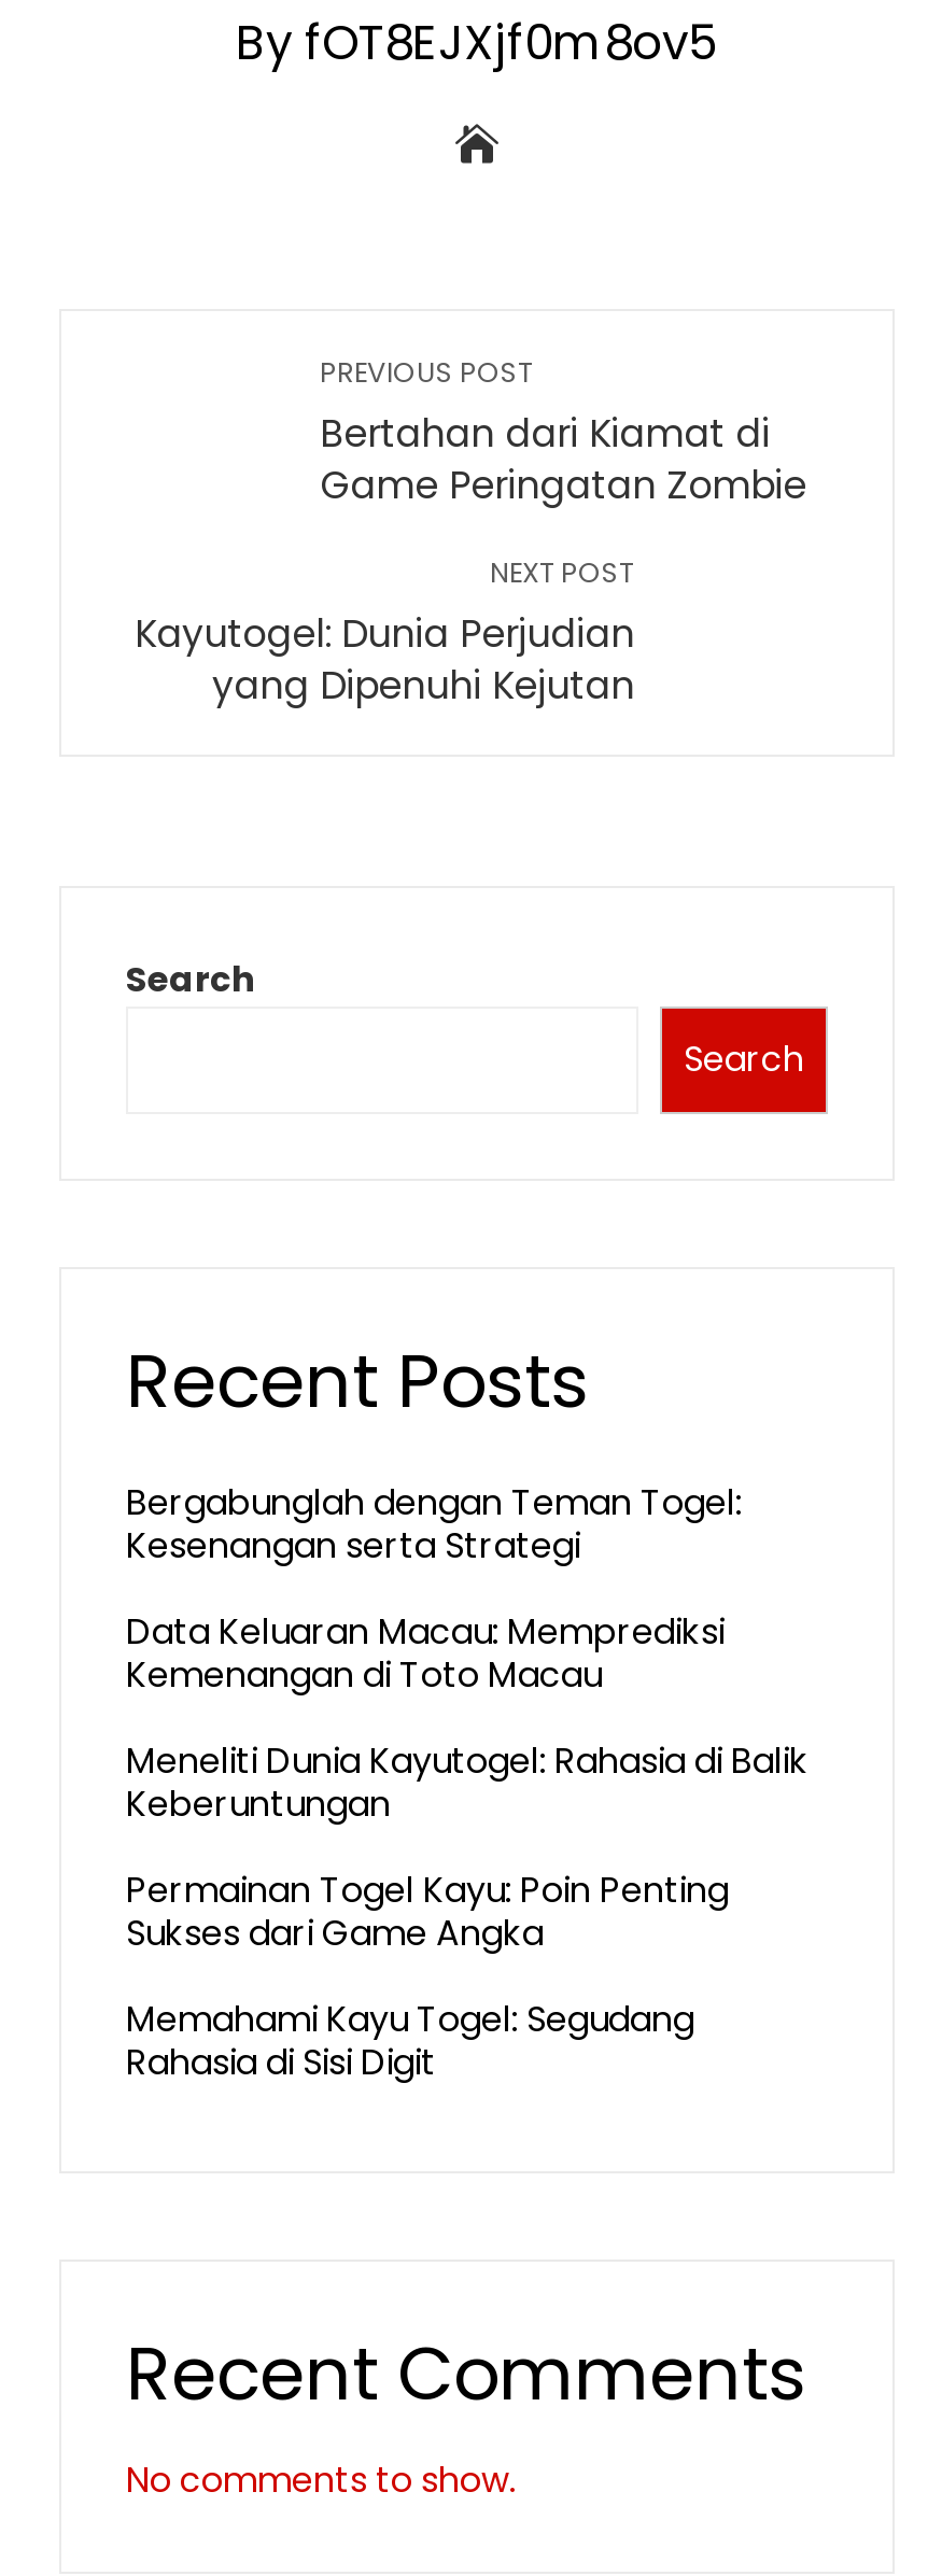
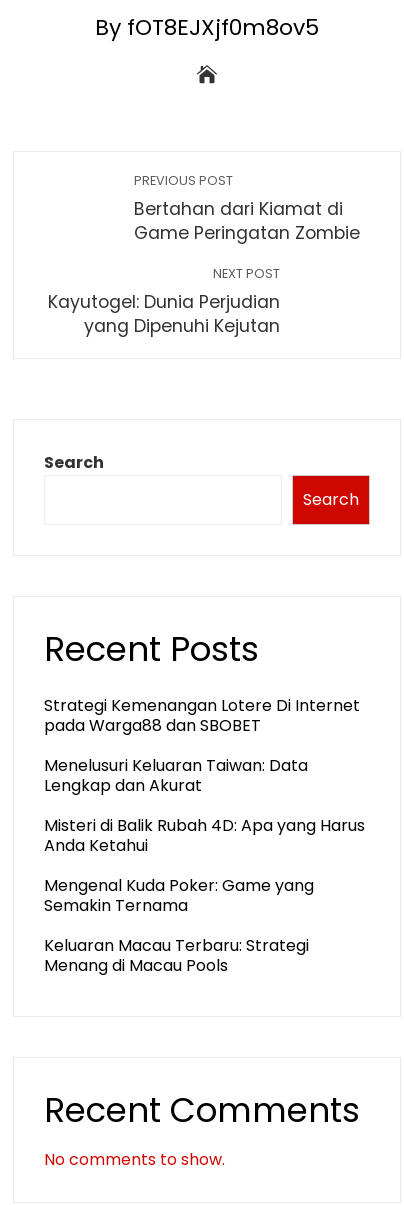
[126,1478,742,1571] Bergabunglah dengan Teman Togel: | Kesenangan serta Strategi -> [44,694,360,737] Strategi Kemenangan Lotere Di Internet | pada Warga88 dan SBOBET
[126,1607,725,1700] Data Keluaran Macau: Memprediksi | Kemenangan di Toto Macau -> [44,754,308,797] Menelusuri Keluaran Taiwan: Data | Lengkap dan Akurat
[126,1736,809,1829] Meneliti Dunia Kayutogel: Rahasia di Balik | Keberuntungan -> [44,814,365,857] Misteri di Balik Rubah 4D: Apa yang Harus | Anda Ketahui
[126,1866,729,1958] Permainan Togel Kayu: Poin Penting | Sukses dari Game Angka -> [44,874,314,917] Mengenal Kuda Poker: Game yang | Semakin Ternama
[126,1995,694,2087] Memahami Kayu Togel: Segudang | Rahasia di Sisi Digit -> [44,934,309,977] Keluaran Macau Terbaru: Strategi | Menang di Macau Pools

